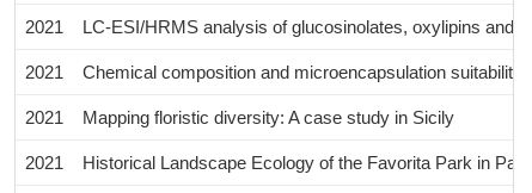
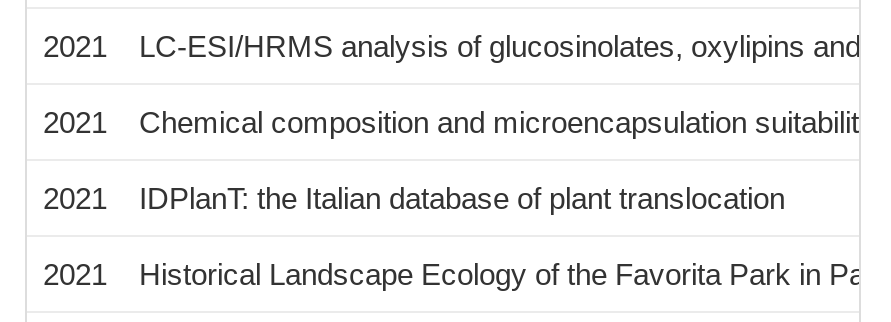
[82,108,454,128] Mapping floristic diversity: A case study in Sicily -> [139,182,785,216] IDPlanT: the Italian database of plant translocation

